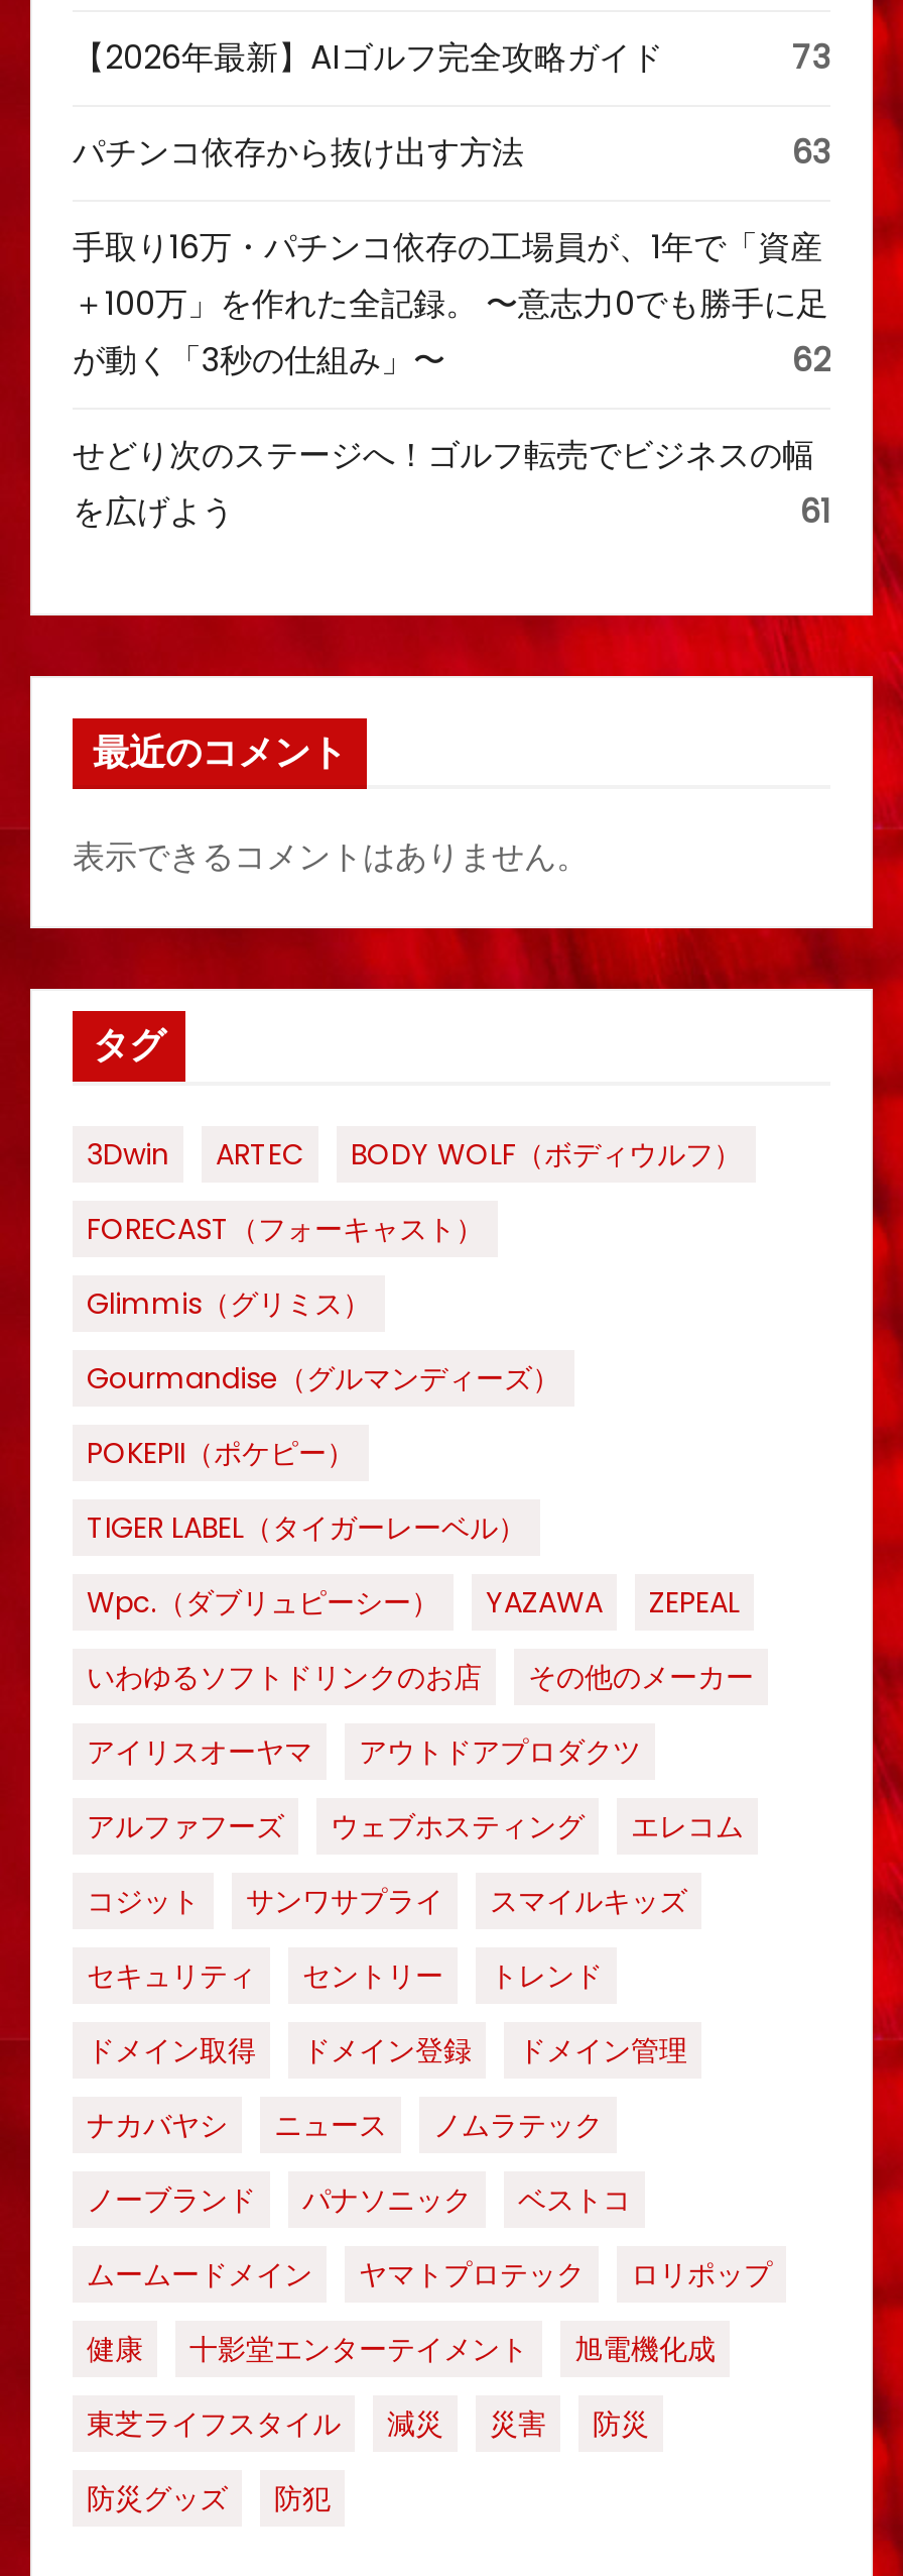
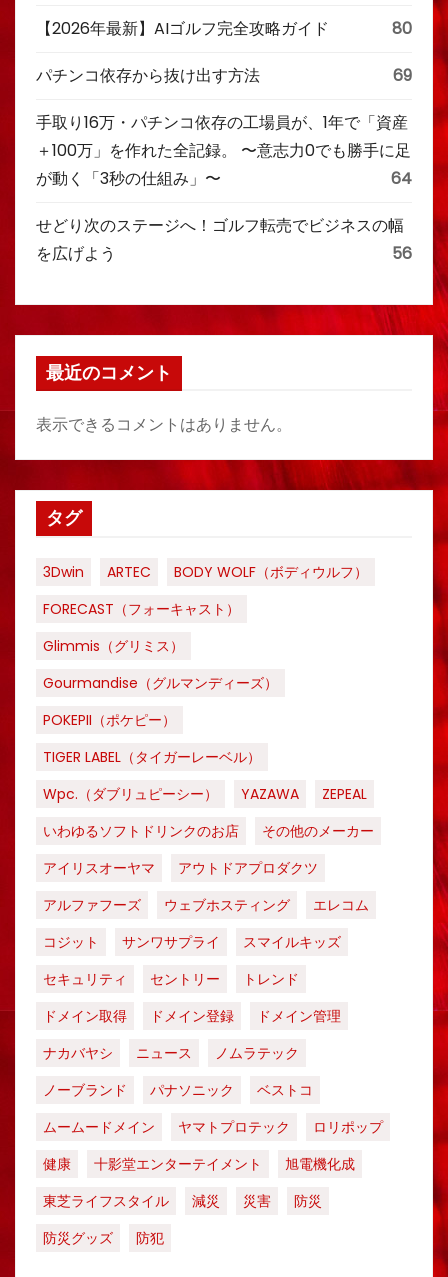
[792,34,830,81] 73 -> [392,17,412,40] 80
[792,129,830,176] 63 -> [393,64,412,87] 69
[792,337,830,383] 62 -> [391,167,412,190] 64
[800,488,830,535] 61 -> [392,242,412,265] 56

